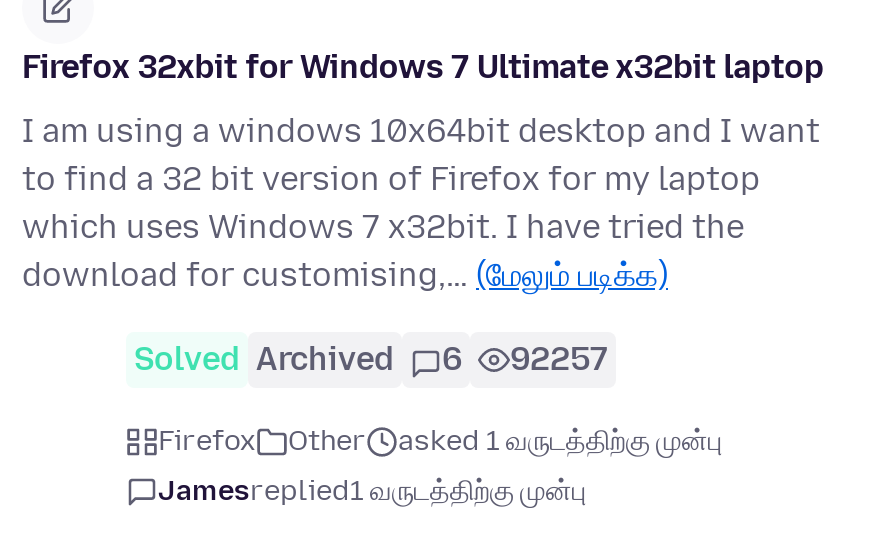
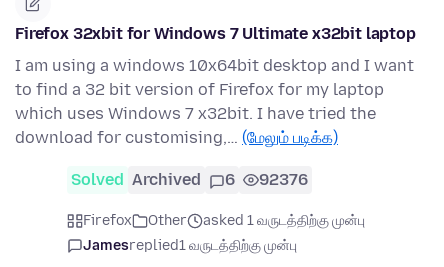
[134,341,608,379] Solved Archived 6 92257 -> [71,170,308,189] Solved Archived 6 92376

